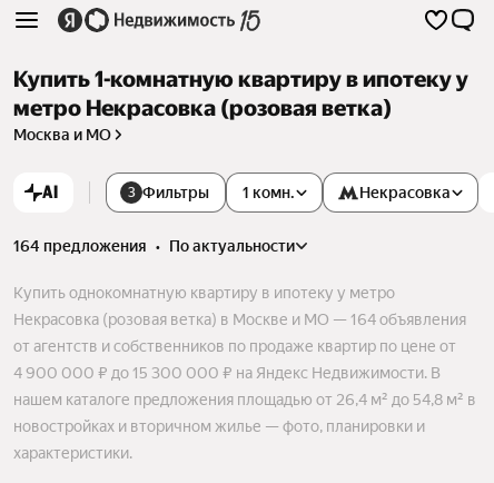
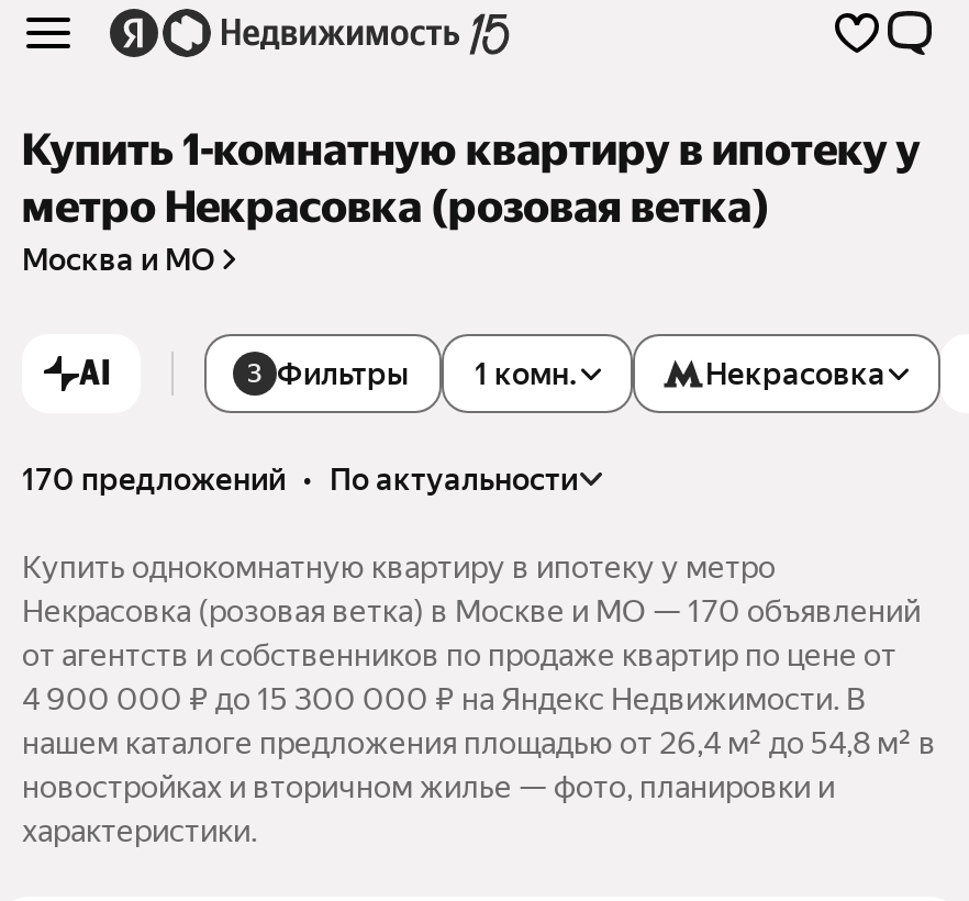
[13,237,295,255] 164 предложения • по актуальности -> [22,462,578,497] 170 предложений • по актуальности
[13,311,466,329] Некрасовка (розовая ветка) в Москве и МО — 164 объявления -> [22,594,921,629] Некрасовка (розовая ветка) в Москве и МО — 170 объявлений

